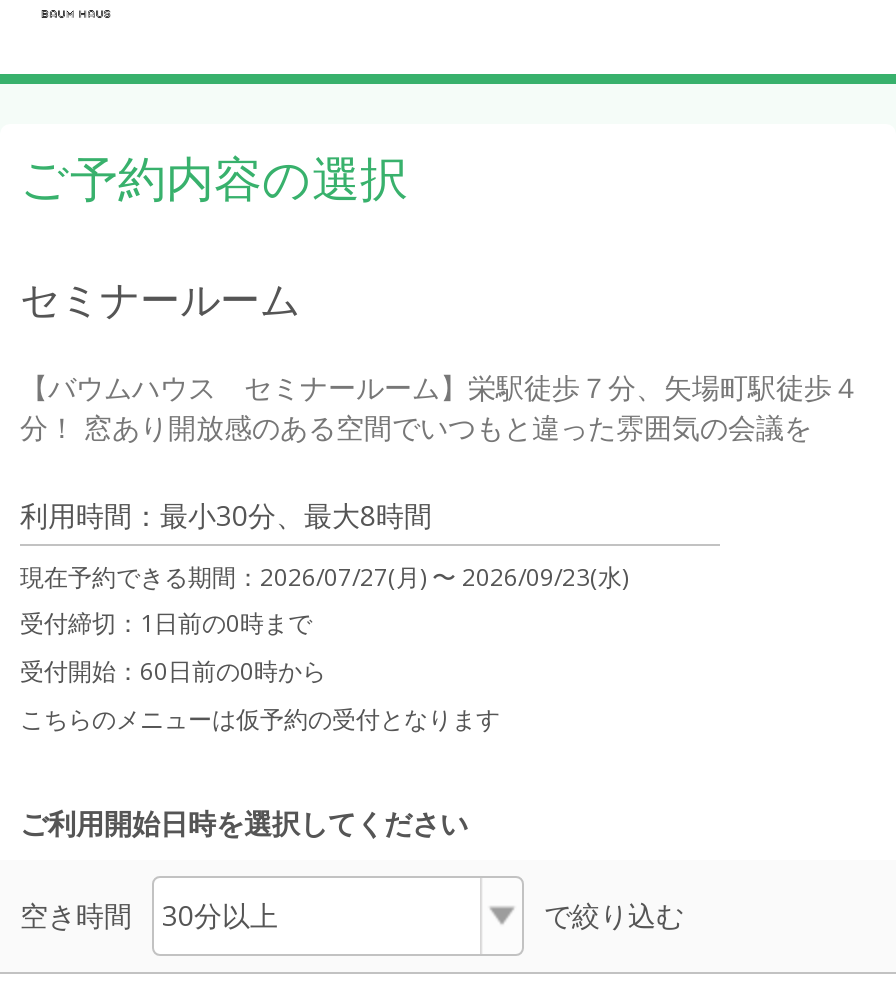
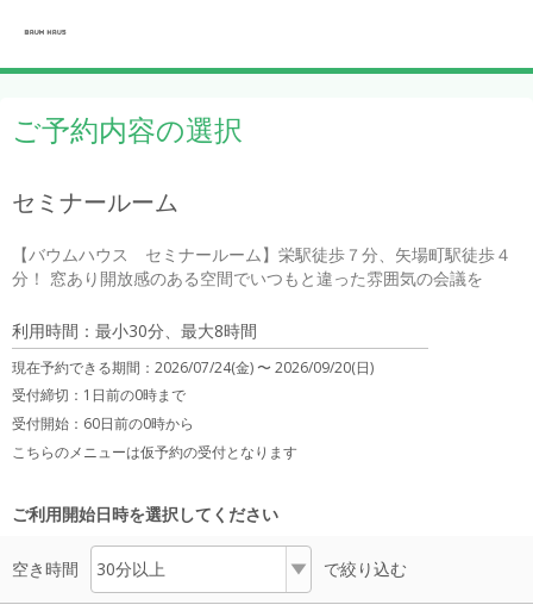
[20,560,628,594] 現在予約できる期間：2026/07/27(月) 〜2026/09/23(水) -> [12,357,374,378] 現在予約できる期間：2026/07/24(金) 〜2026/09/20(日)

